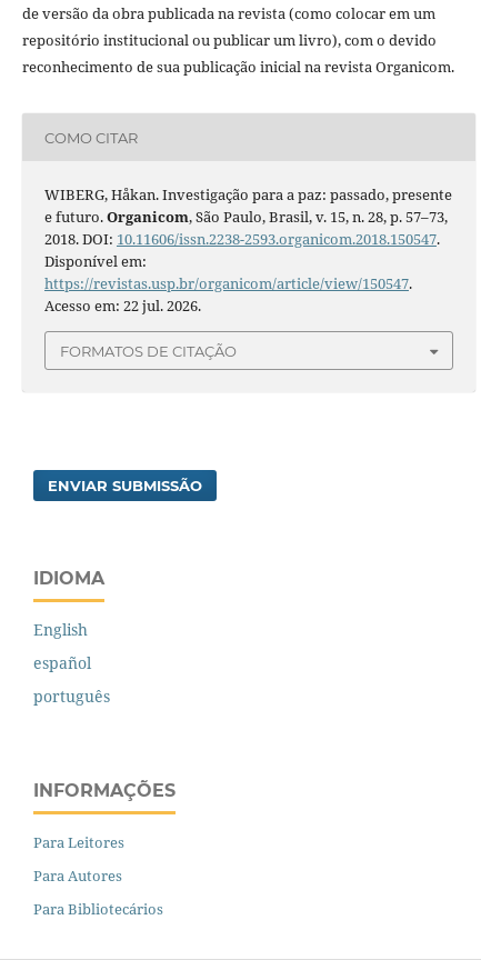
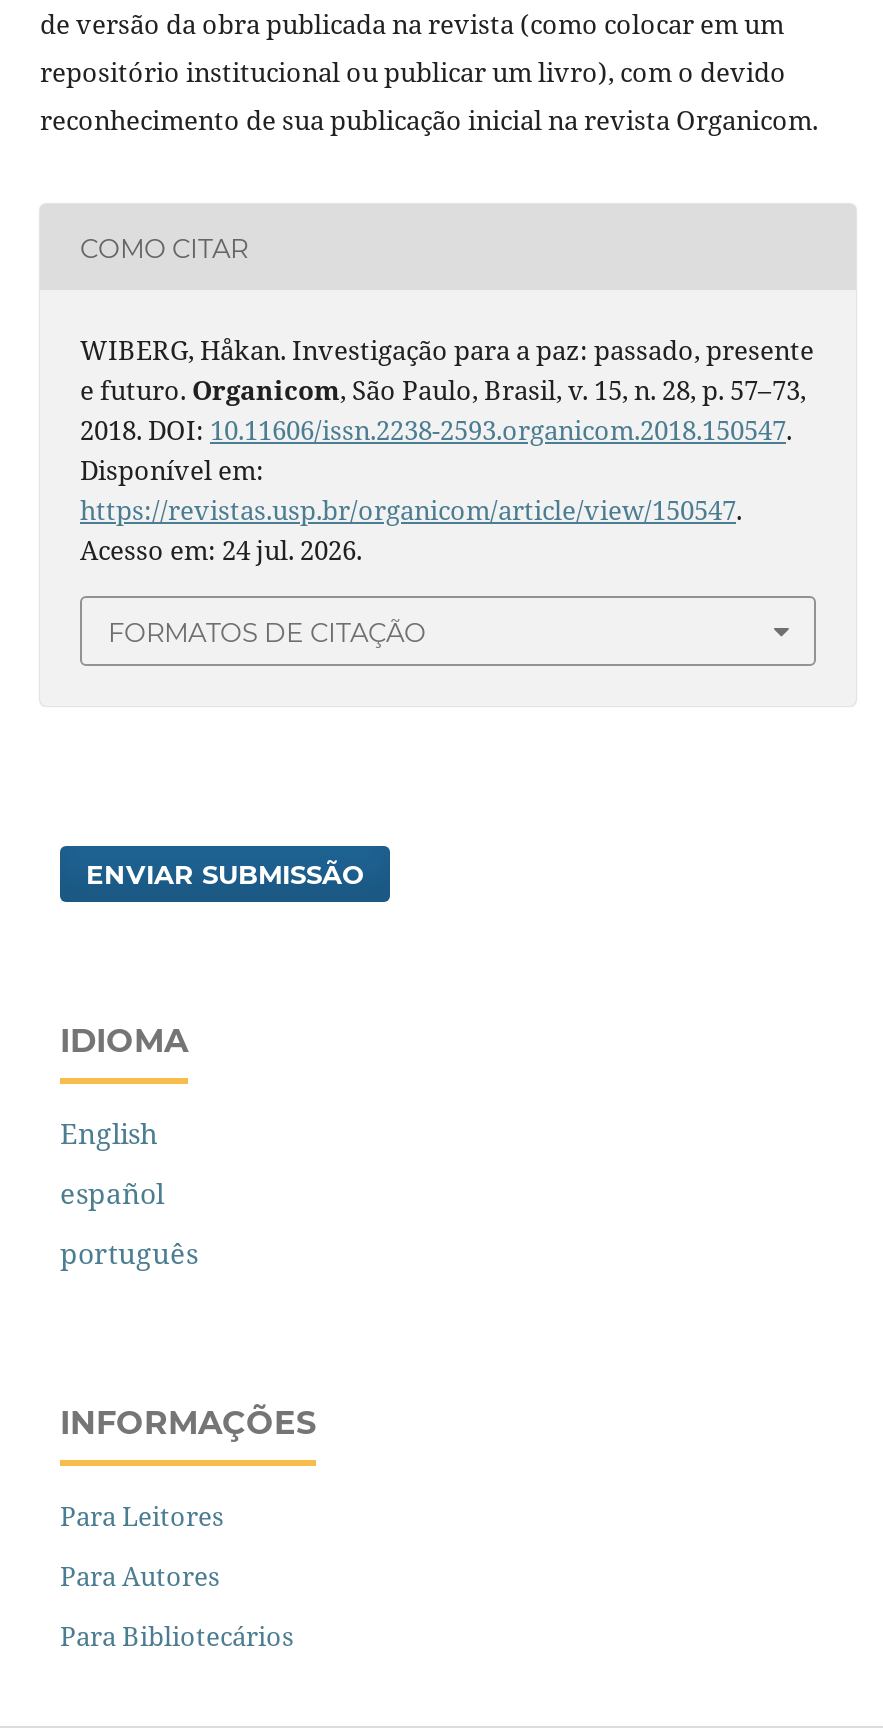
[44,296,201,316] Acesso em: 22 jul. 2026. -> [80,533,362,569] Acesso em: 24 jul. 2026.

